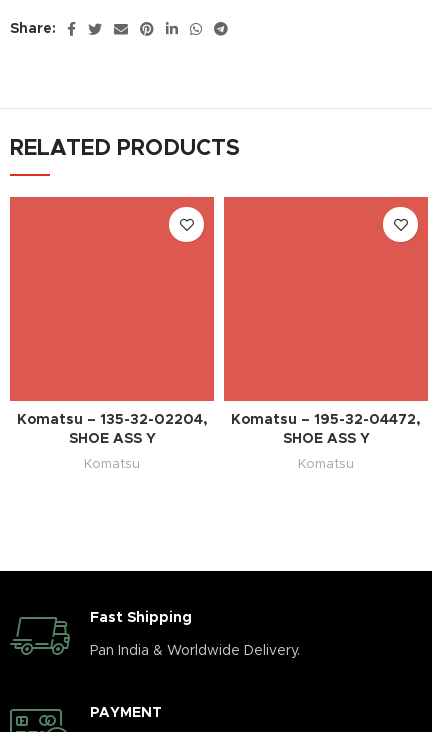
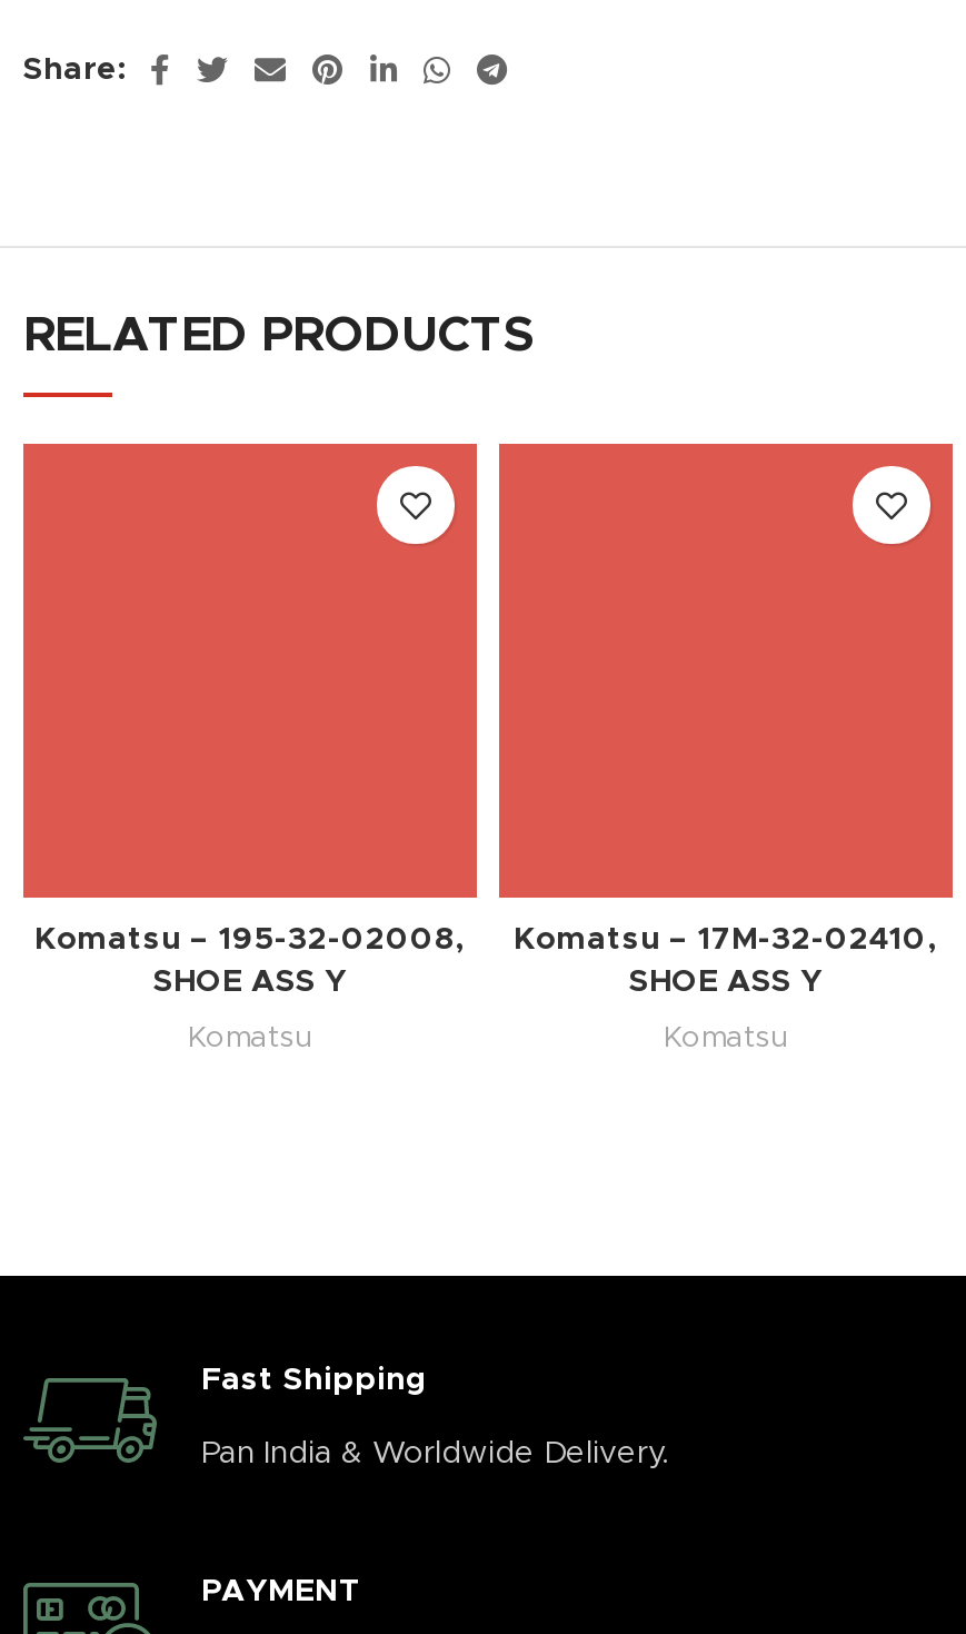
[16,413,207,427] Komatsu – 135-32-02204, -> [34,924,466,955] Komatsu – 195-32-02008,
[231,413,421,427] Komatsu – 195-32-04472, -> [514,924,938,955] Komatsu – 17M-32-02410,

